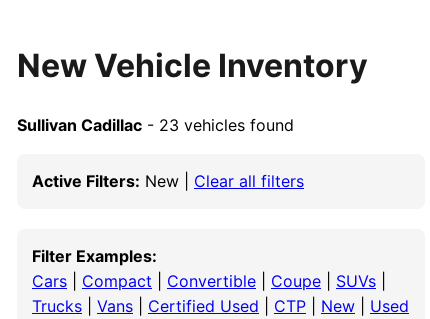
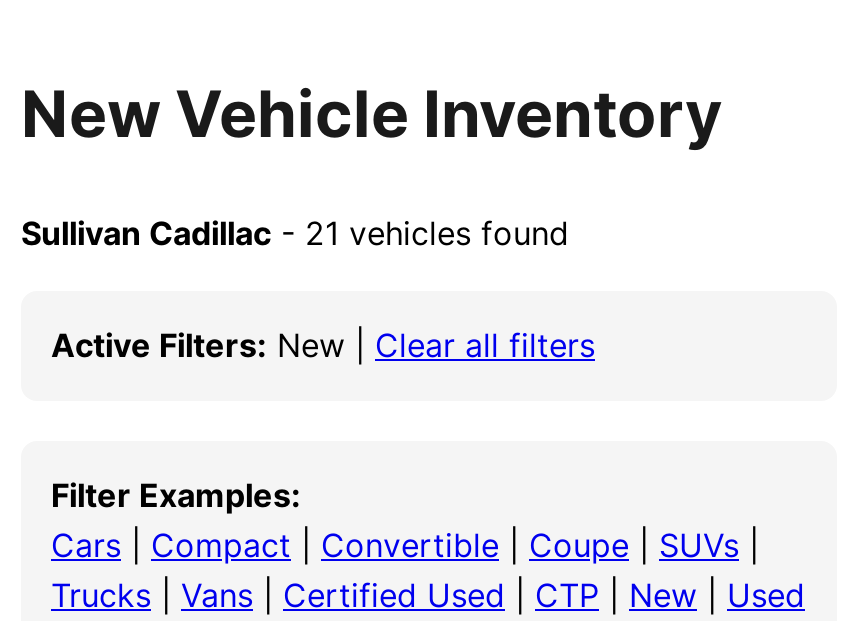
[17,115,294,135] Sullivan Cadillac - 23 vehicles found -> [21,213,569,253] Sullivan Cadillac - 21 vehicles found

